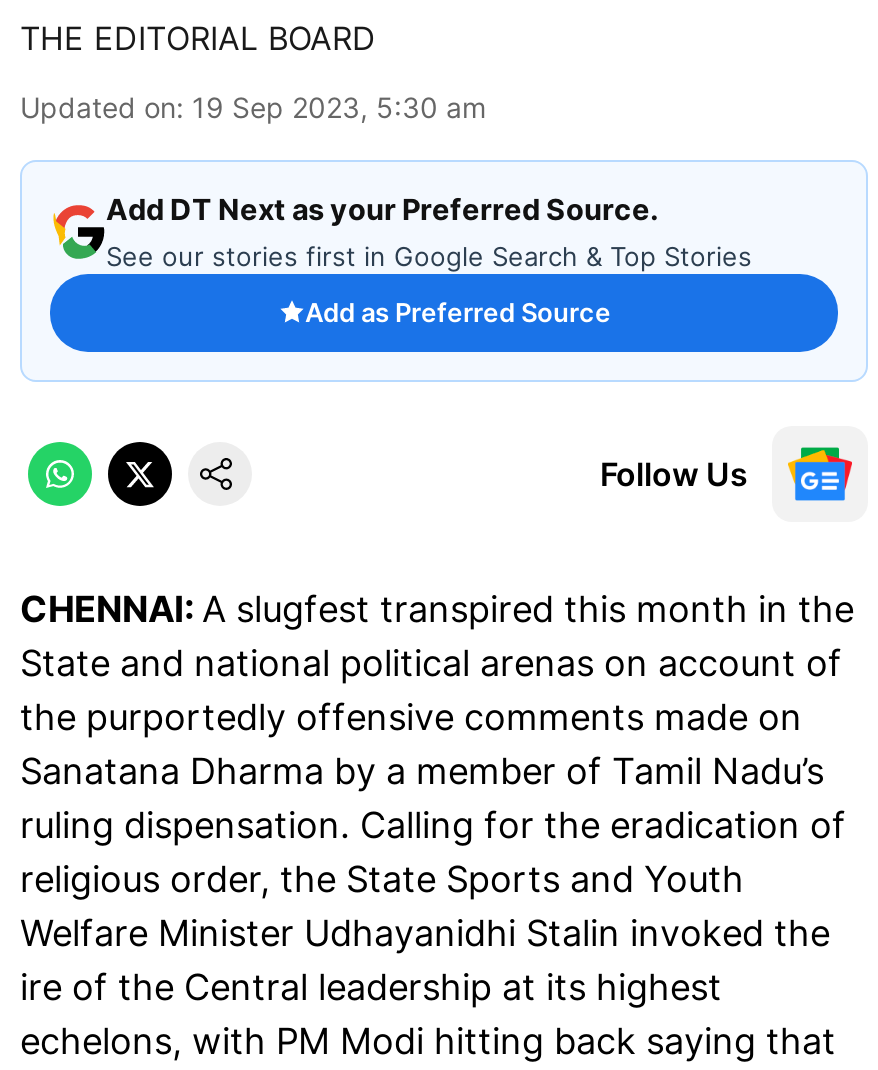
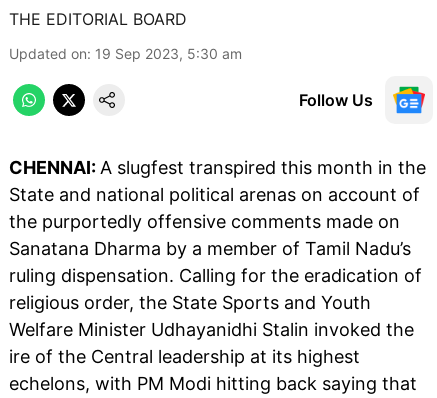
[20,160,868,382] [image] | Add DT Next as your Preferred Source. | See our stories first in Google Search & Top Stories | Add as Preferred Source -> none

